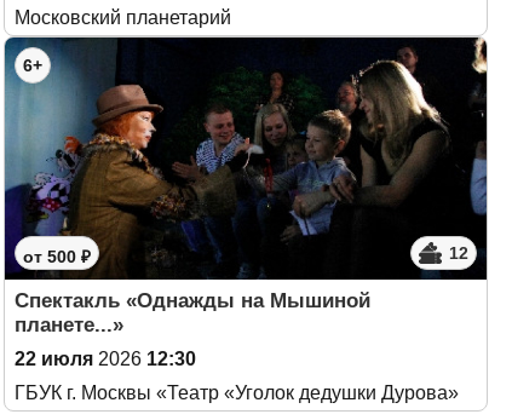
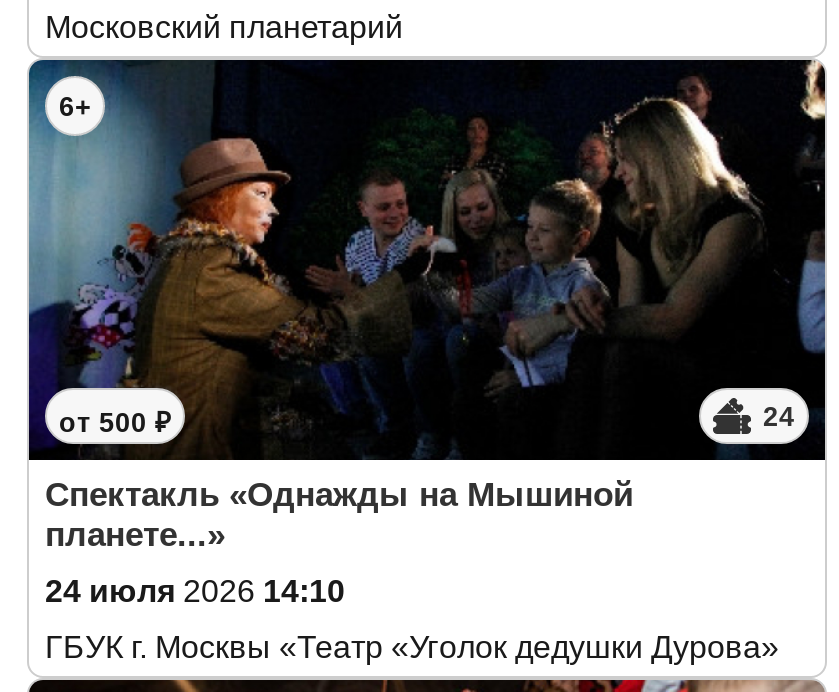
[449,244,468,263] 12 -> [763,402,795,432] 24
[15,349,196,369] 22 июля 2026 12:30 -> [45,574,345,608] 24 июля 2026 14:10

